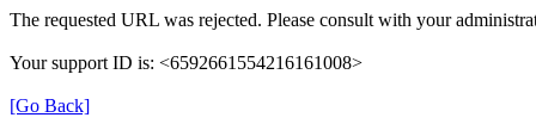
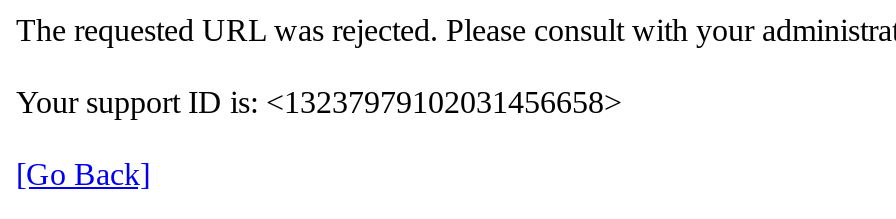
[10,52,363,73] Your support ID is: <6592661554216161008> -> [16,85,622,119] Your support ID is: <13237979102031456658>

